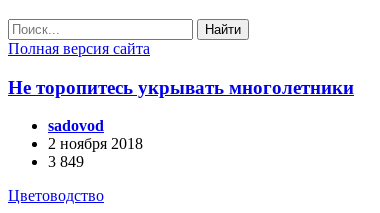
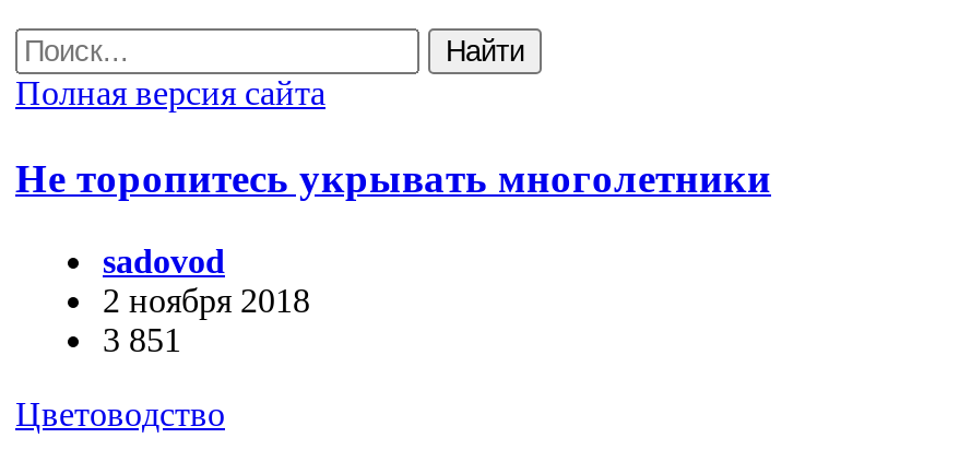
[48,153,84,170] 3 849 -> [103,322,181,359] 3 851

